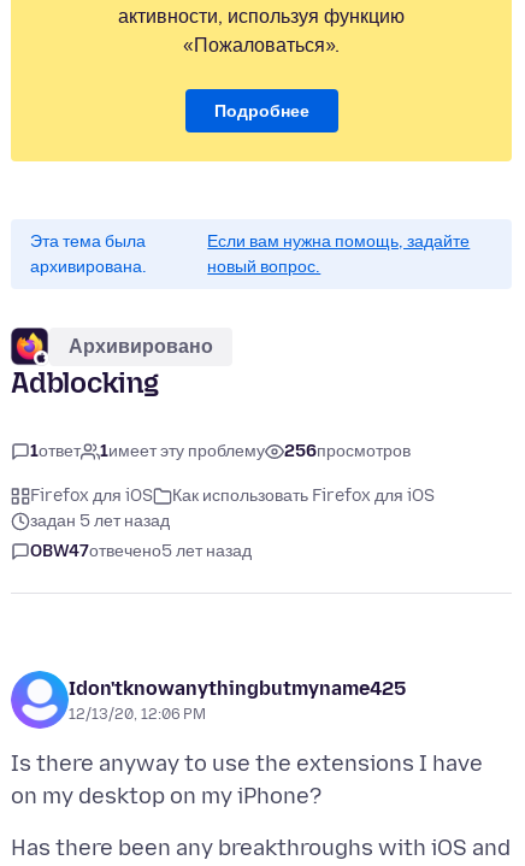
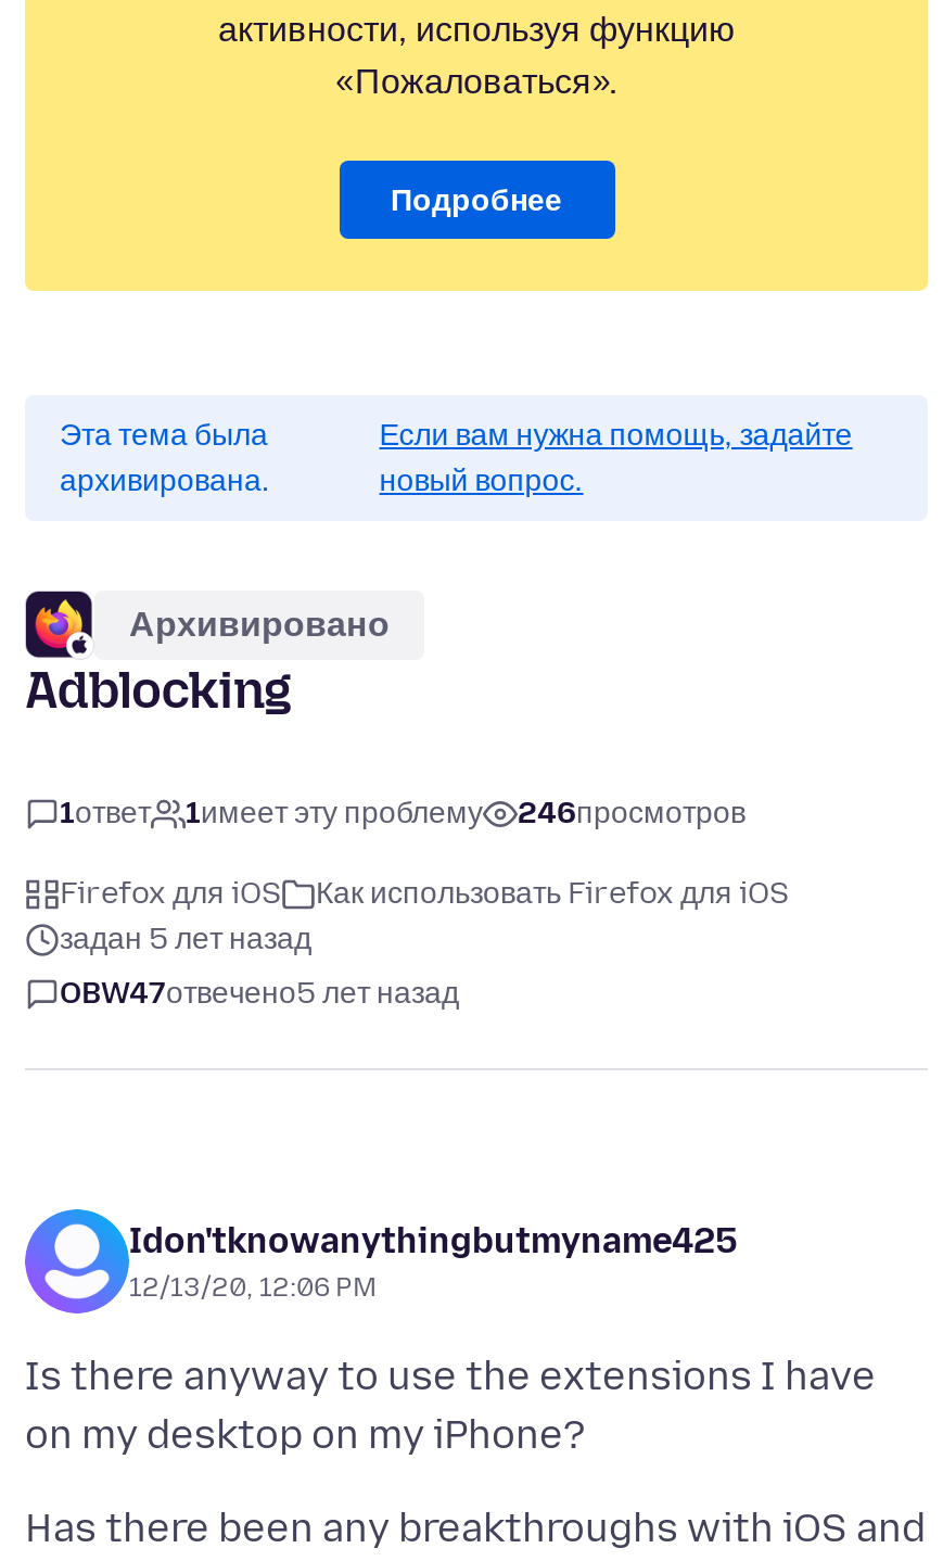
[284,441,411,462] 256просмотров -> [518,795,746,832] 246просмотров

